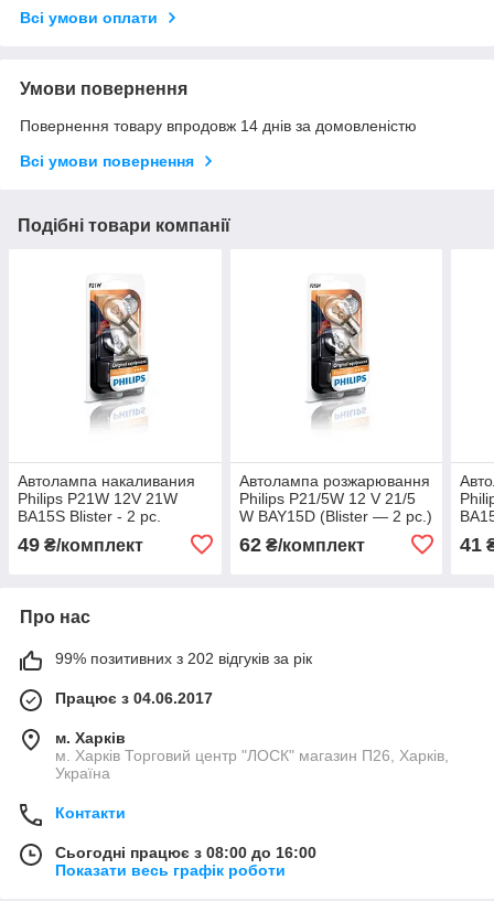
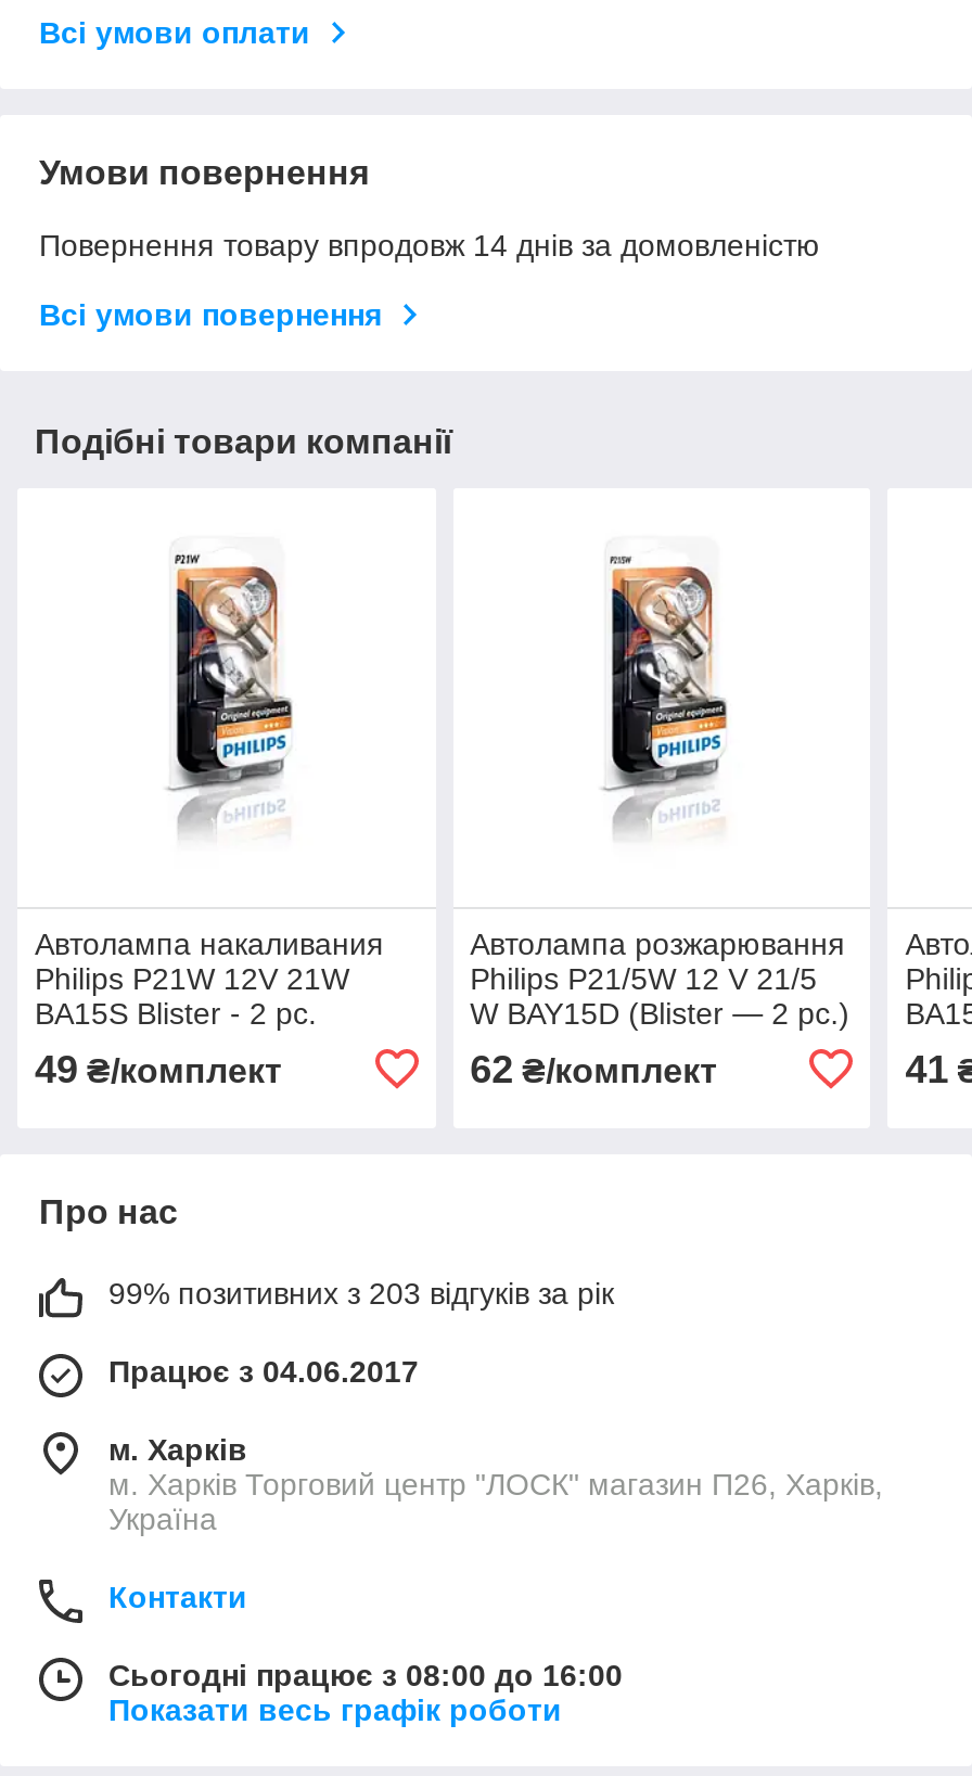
[55,649,312,667] 99% позитивних з 202 відгуків за рік -> [108,1275,614,1310] 99% позитивних з 203 відгуків за рік

